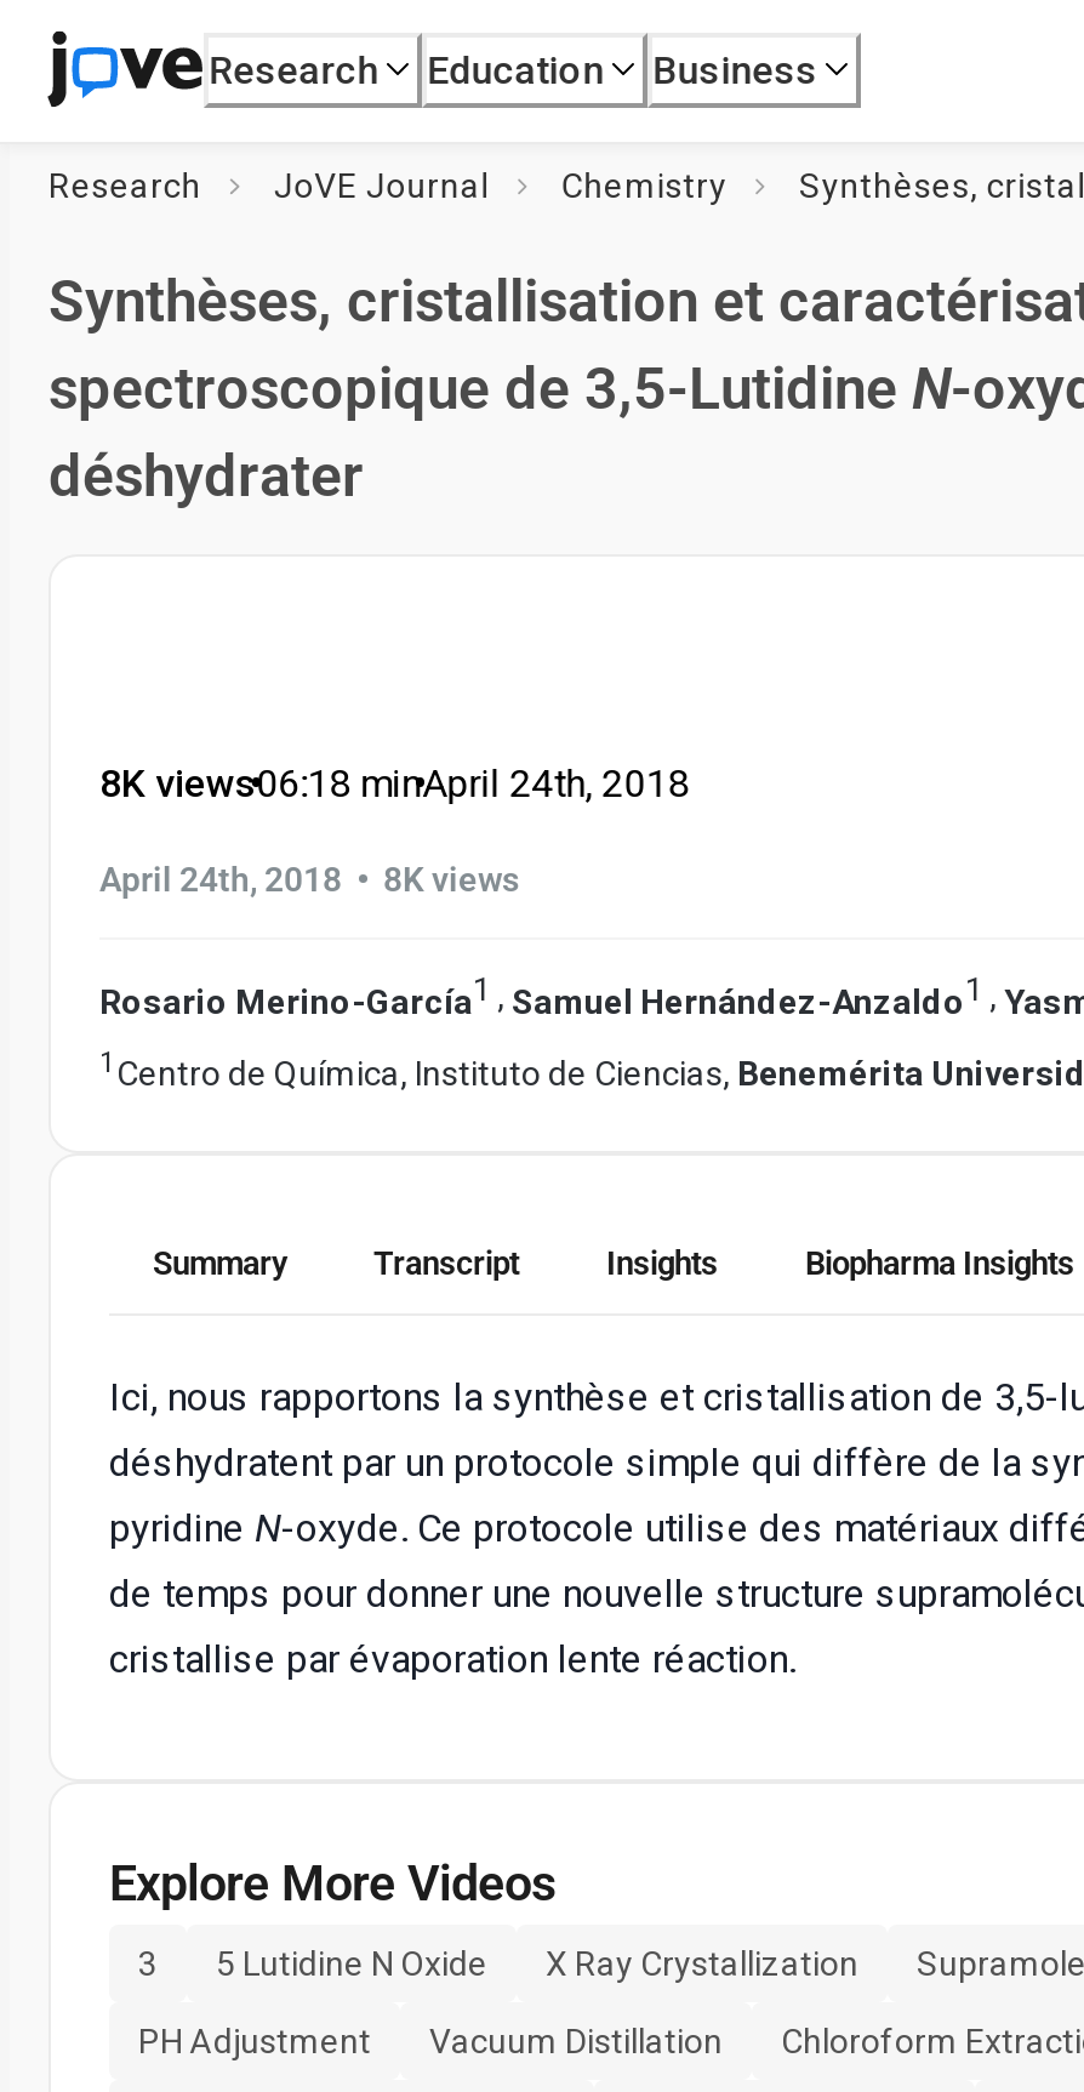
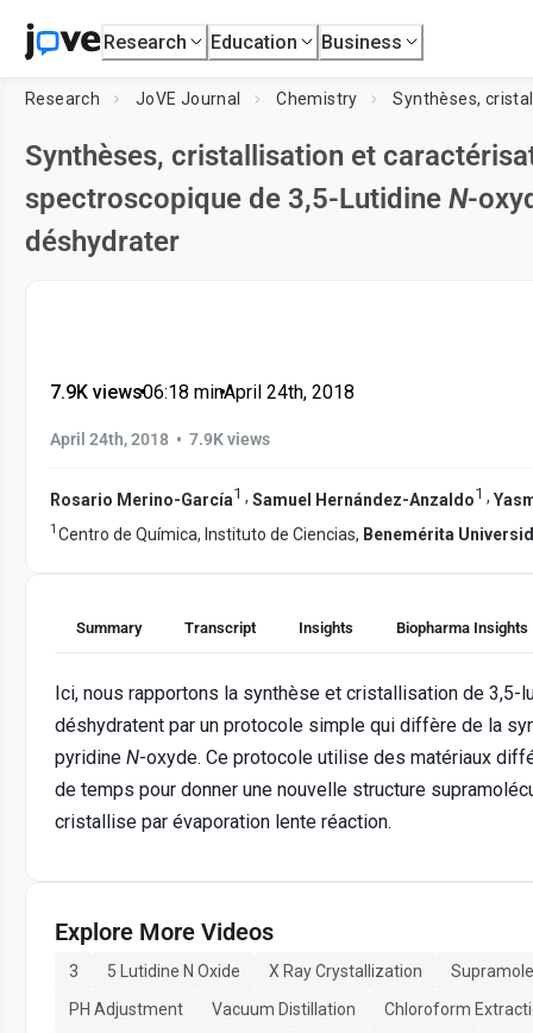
[99,760,257,806] 8K views -> [50,381,143,403] 7.9K views
[99,855,519,904] April 24th, 2018 • 8K views -> [50,427,270,451] April 24th, 2018 • 7.9K views

